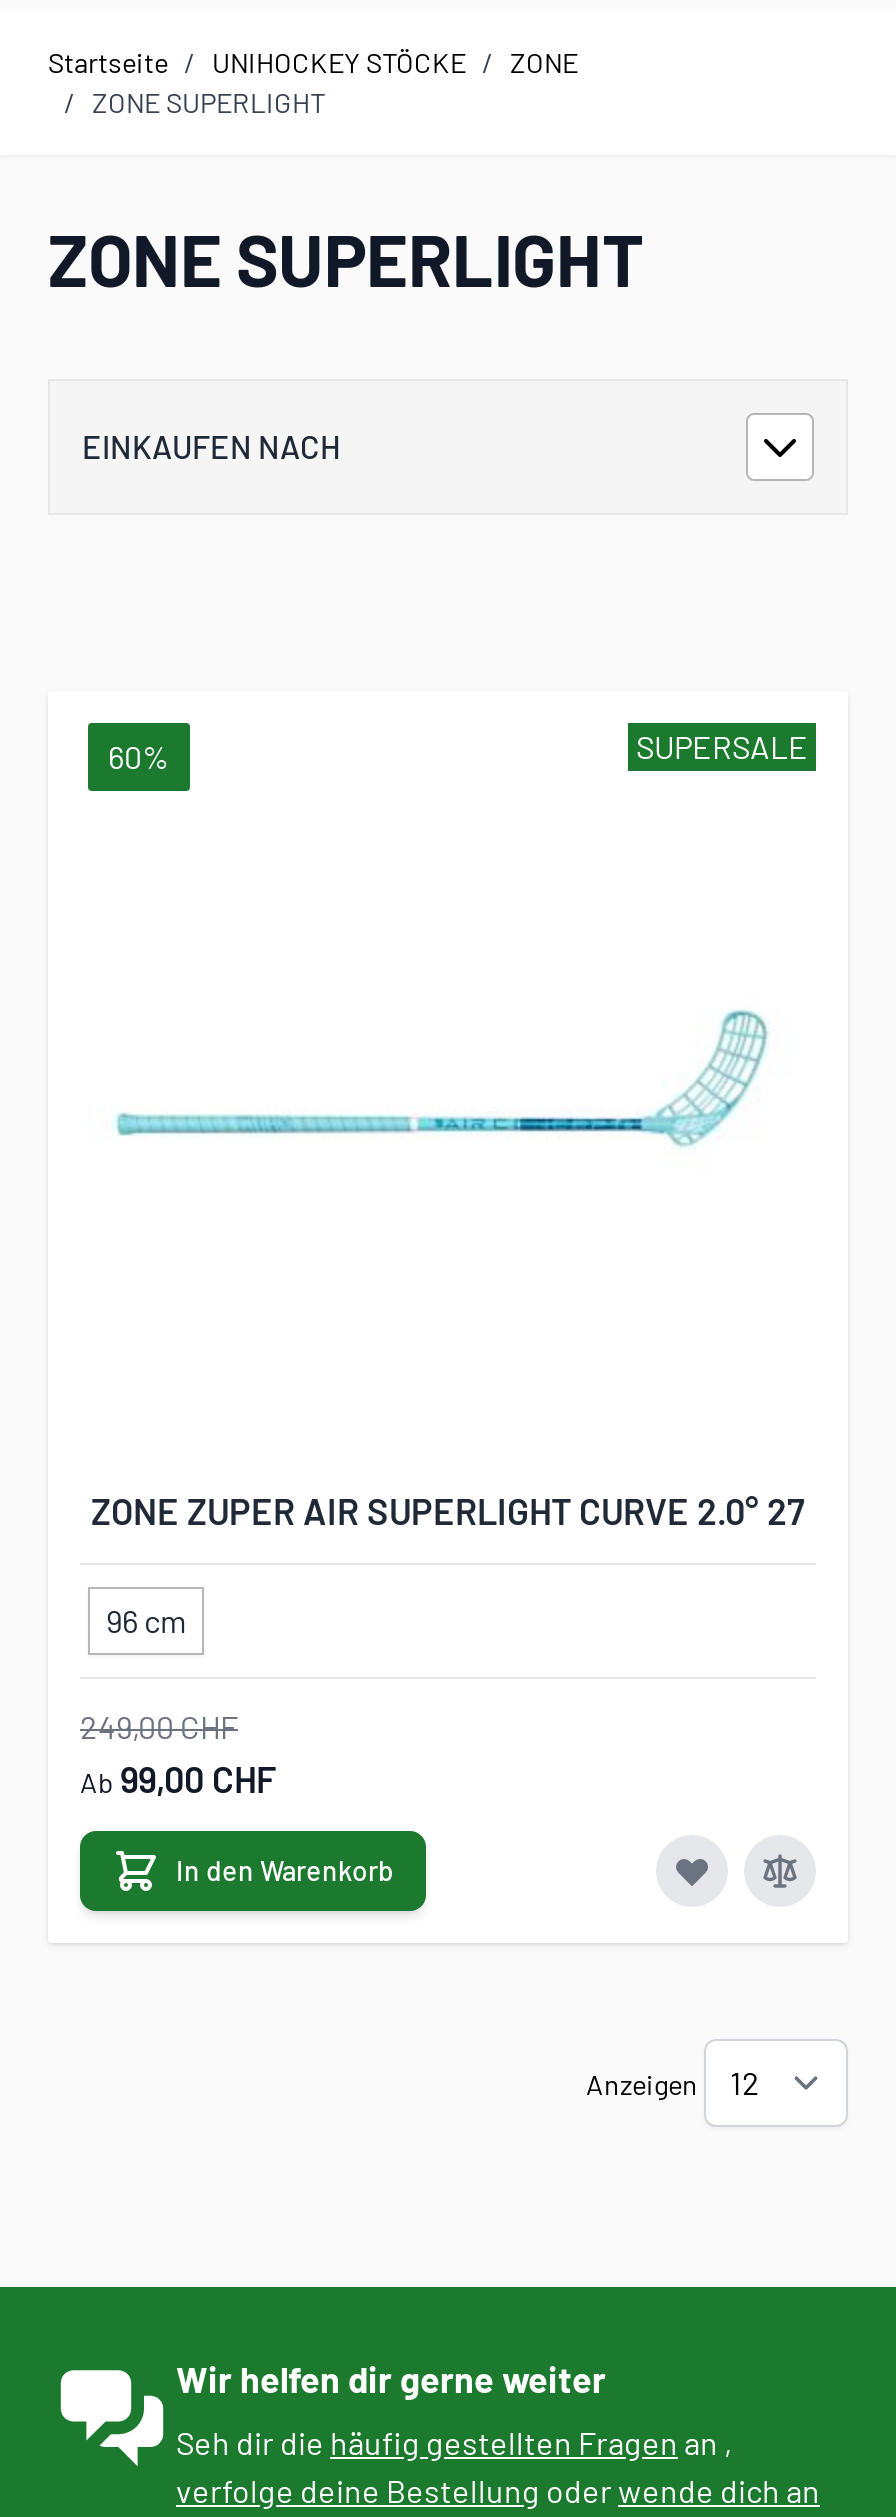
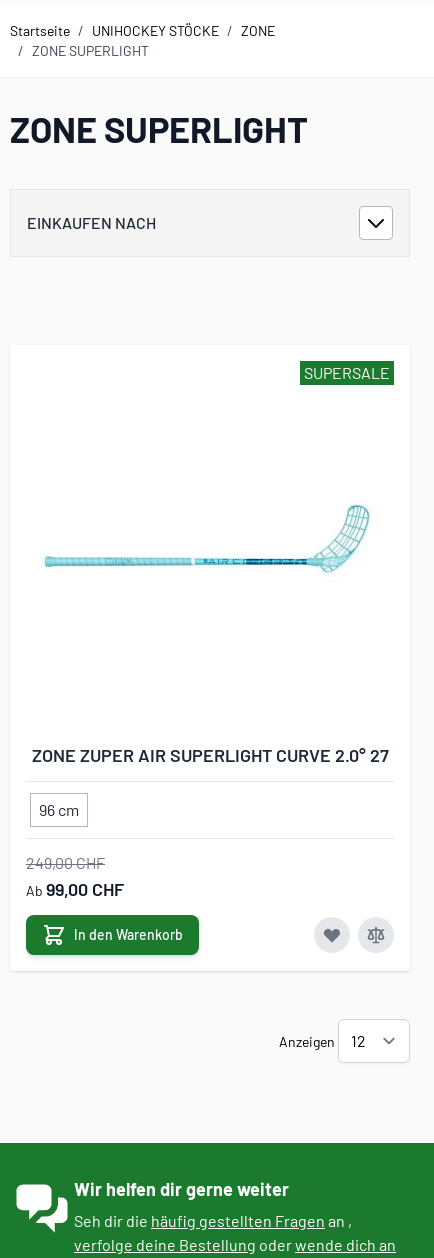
[108,737,170,775] 60% -> none

